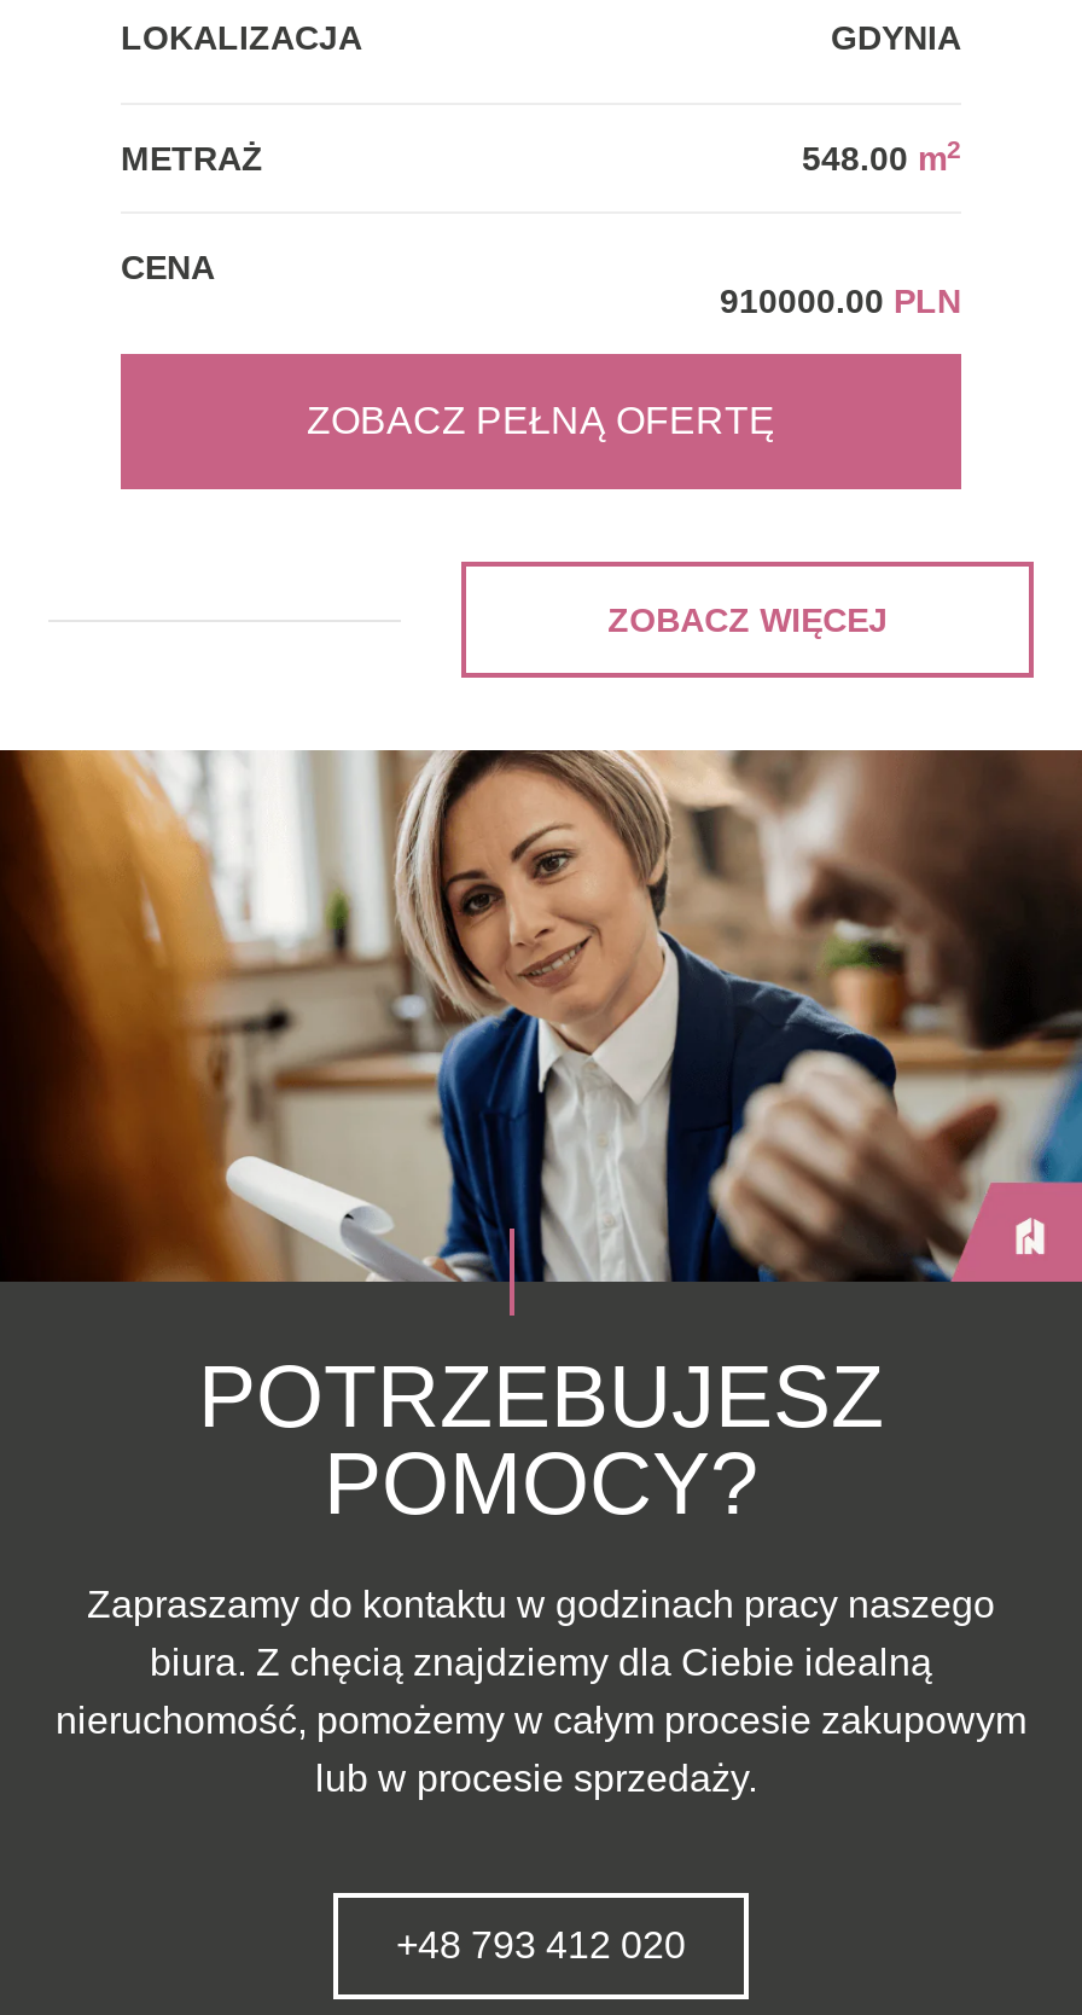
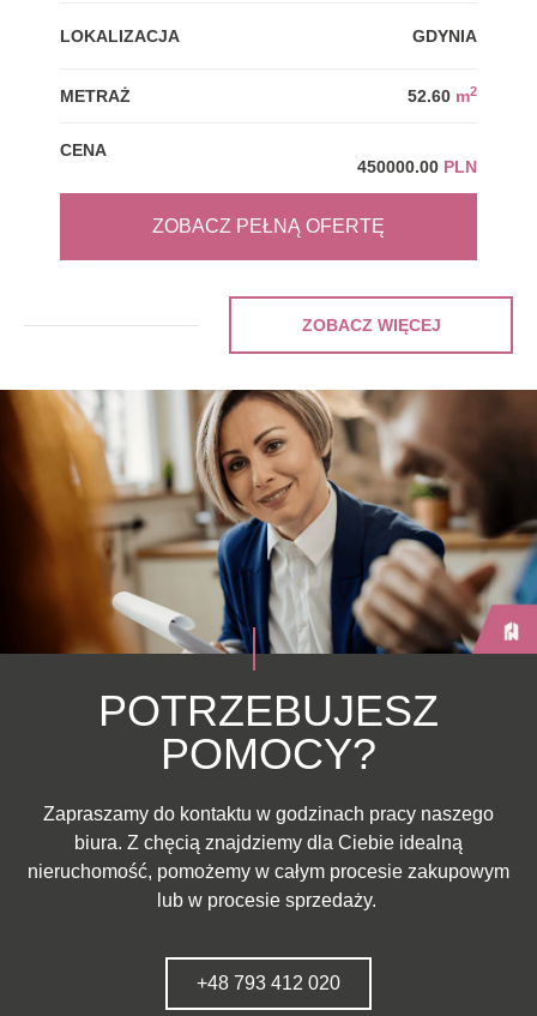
[802,134,961,179] 548.00 m2 -> [408,84,477,106] 52.60 m2
[720,282,961,321] 910000.00 PLN -> [357,158,477,177] 450000.00 PLN

